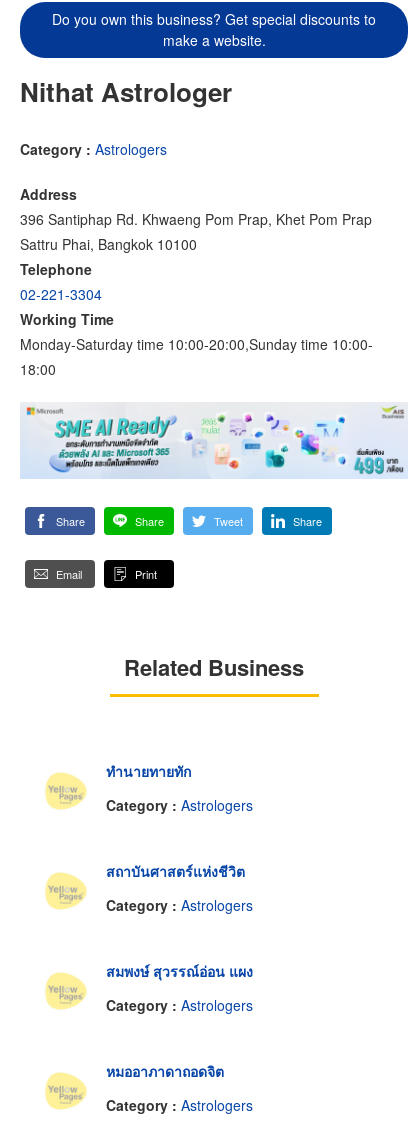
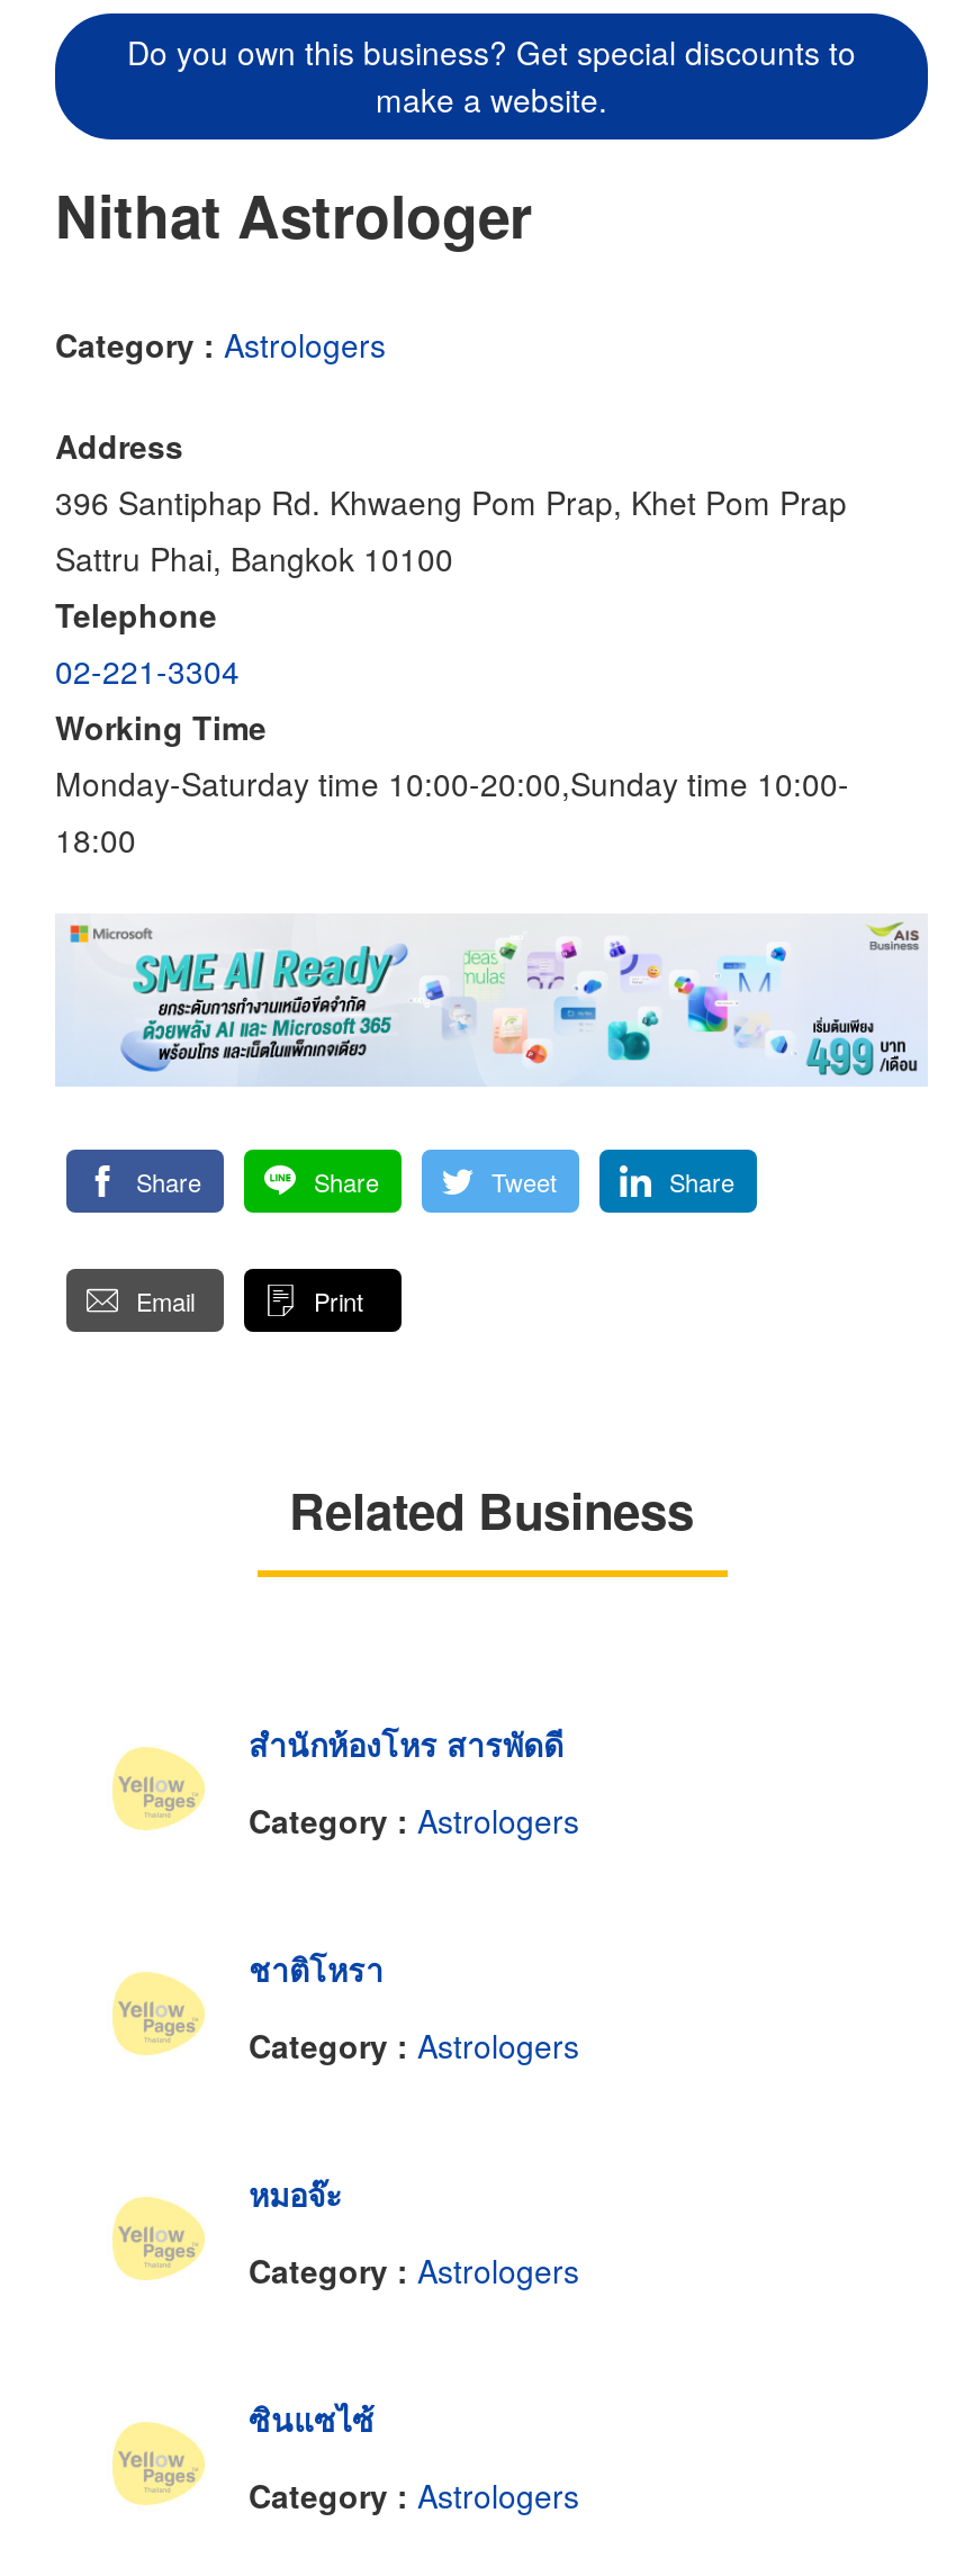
[106,761,191,781] ทำนายทายทัก -> [249,1722,563,1767] สำนักห้องโหร สารพัดดี
[106,861,245,881] สถาบันศาสตร์แห่งชีวิต -> [249,1947,384,1992] ชาติโหรา
[106,961,253,981] สมพงษ์ สุวรรณ์อ่อน แผง -> [249,2171,343,2216] หมอจ๊ะ
[106,1061,224,1081] หมออาภาดาถอดจิต -> [249,2396,375,2441] ซินแซไซ้

